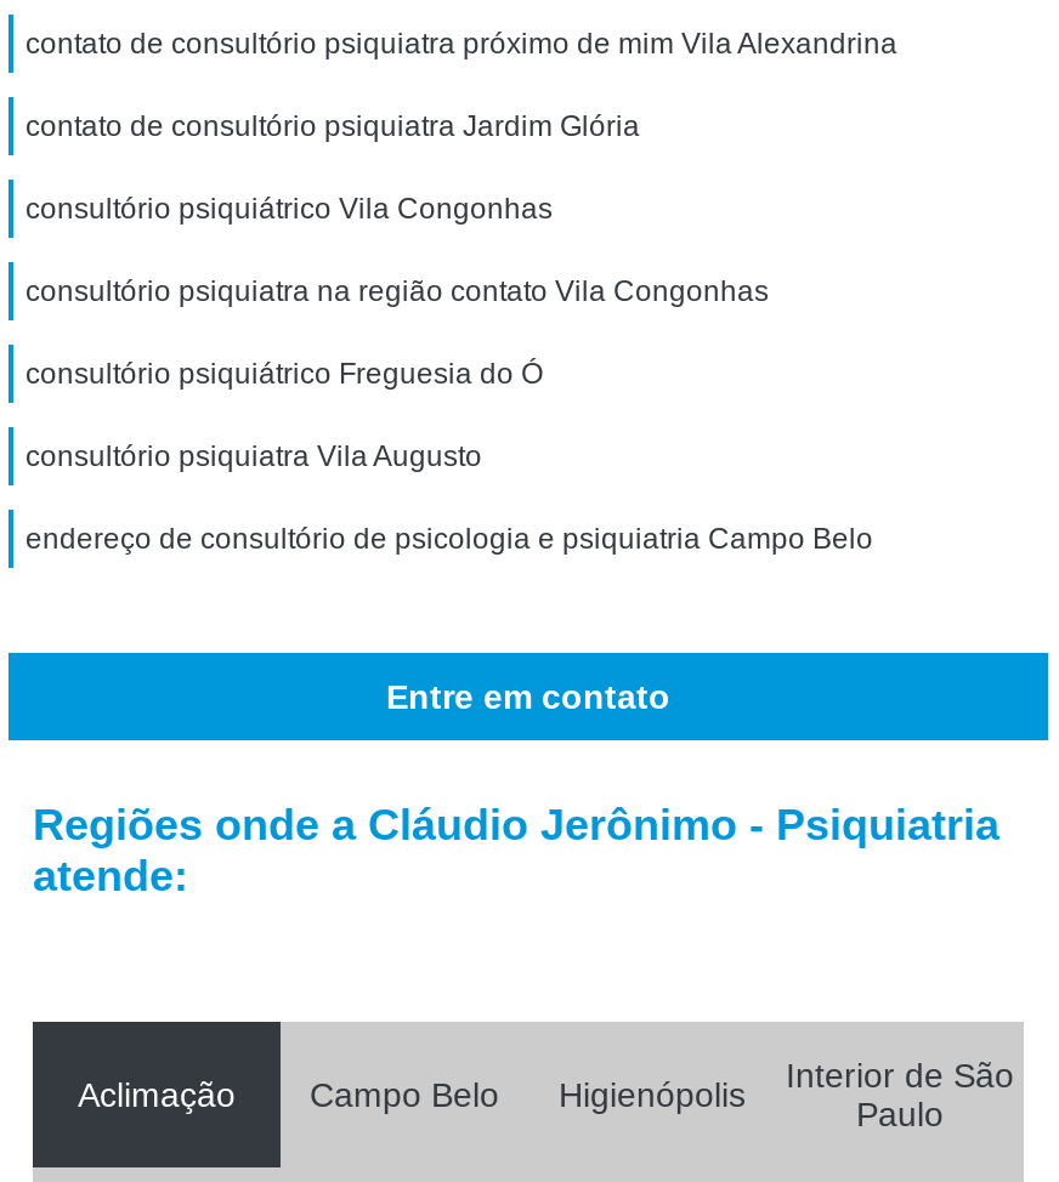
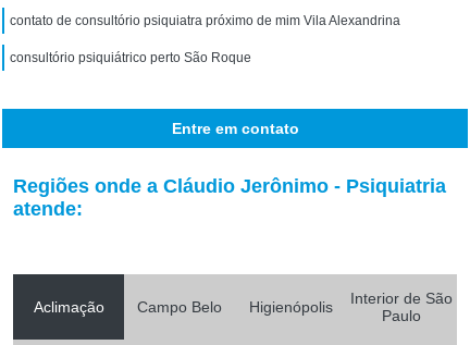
[26,109,873,556] contato de consultório psiquiatra Jardim Glória | consultório psiquiátrico Vila Congonhas | consultório psiquiatra na região contato Vila Congonhas | consultório psiquiátrico Freguesia do Ó | consultório psiquiatra Vila Augusto | endereço de consultório de psicologia e psiquiatria Campo Belo -> [10,50,251,65] consultório psiquiátrico perto São Roque

